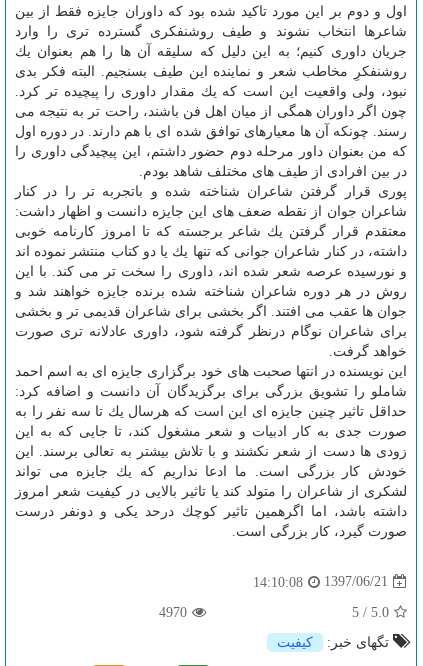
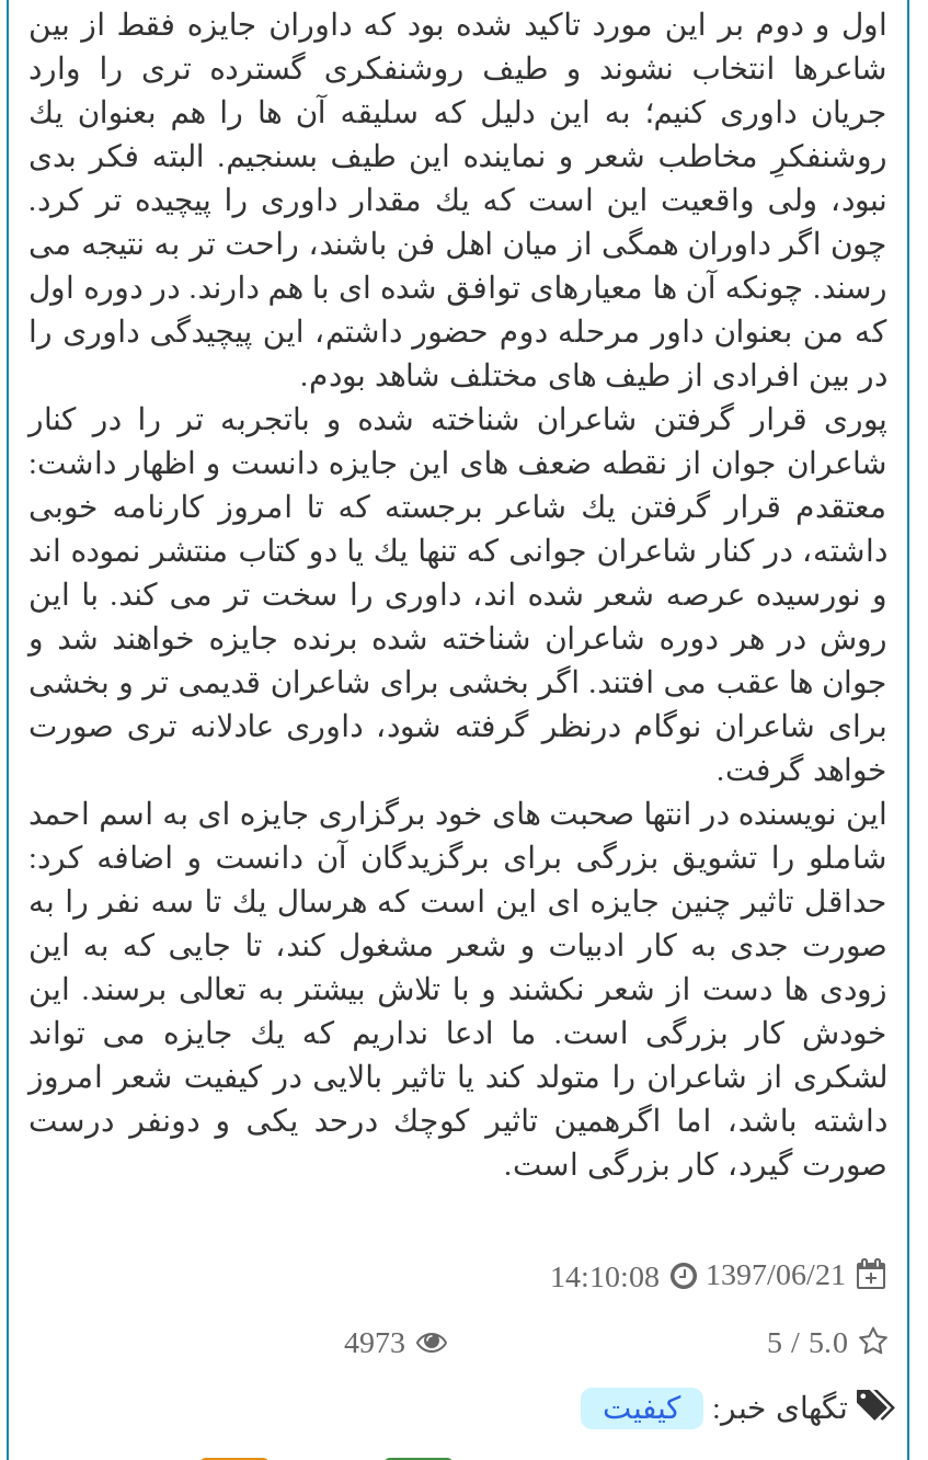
[159,605,187,620] 4970 -> [344,1325,405,1358] 4973

